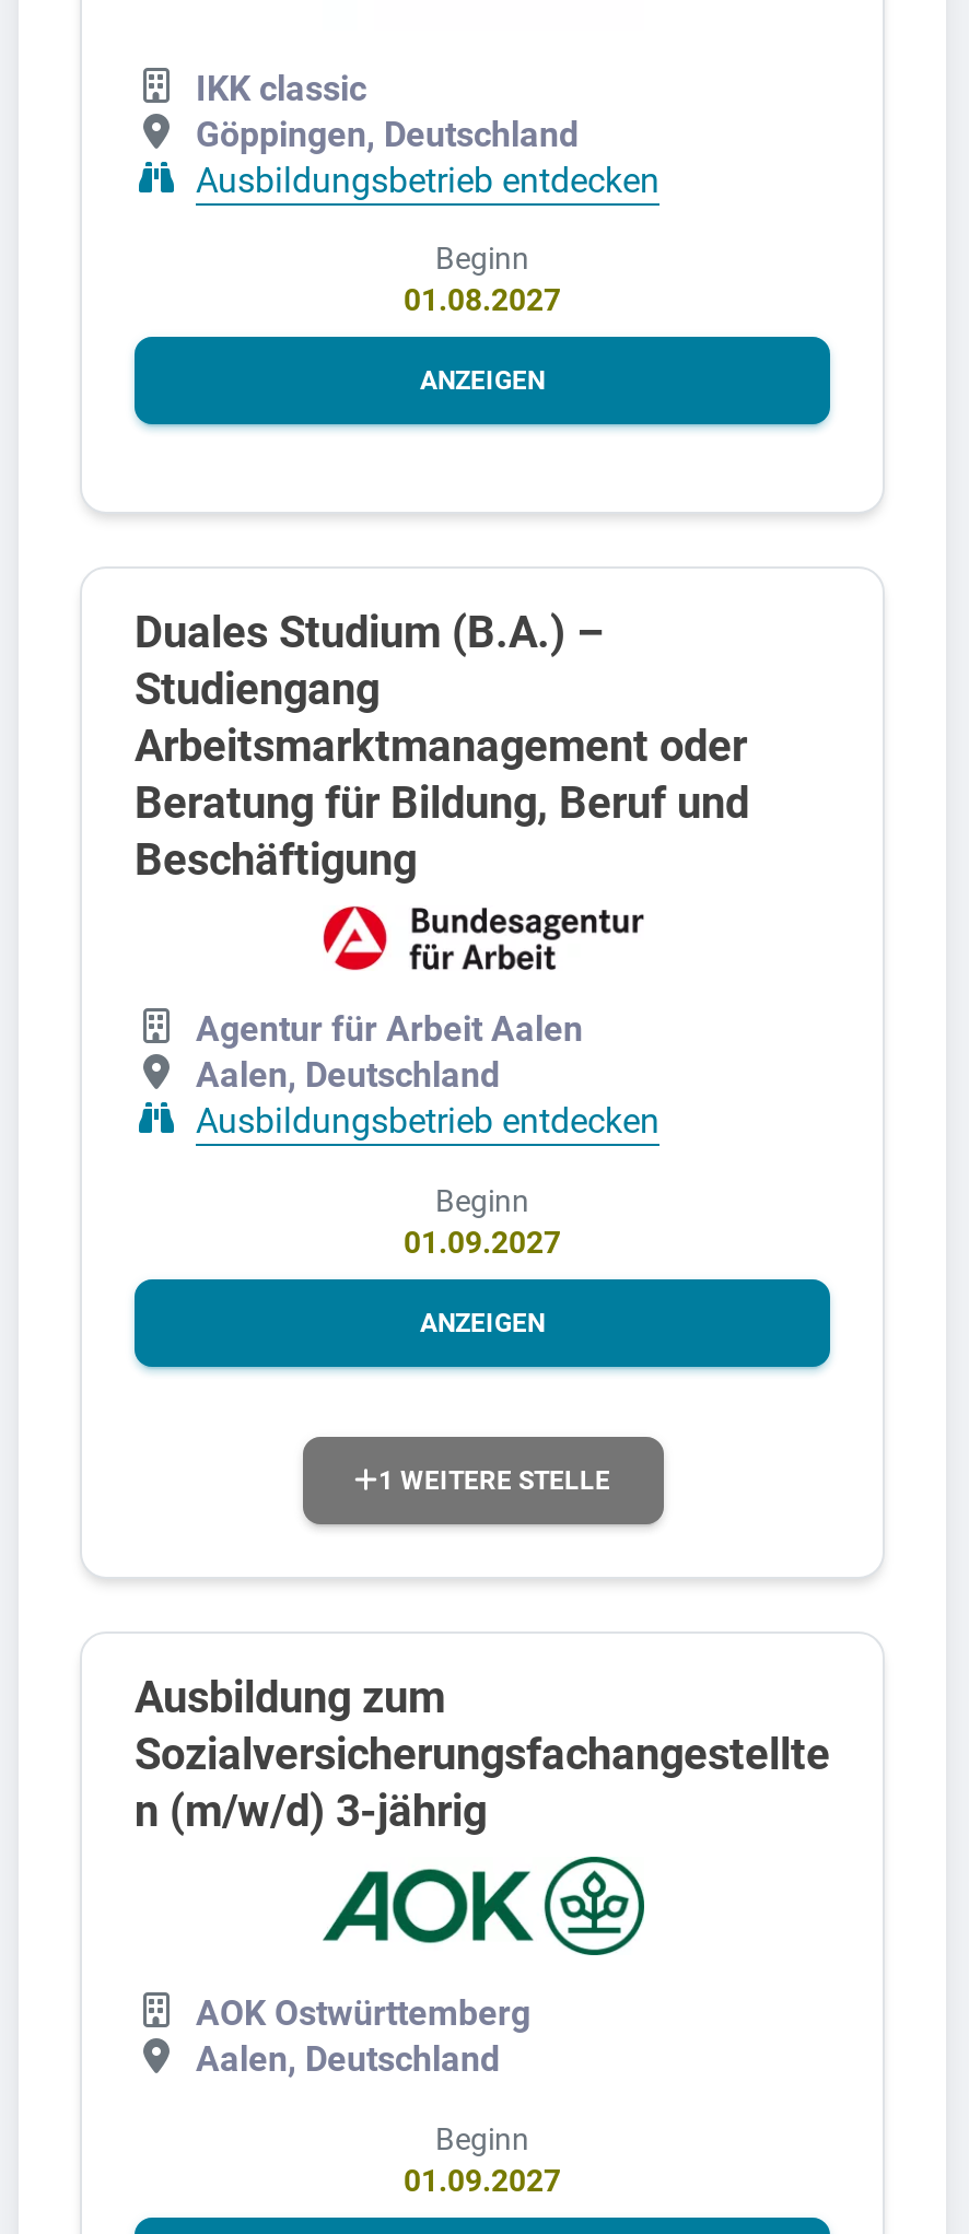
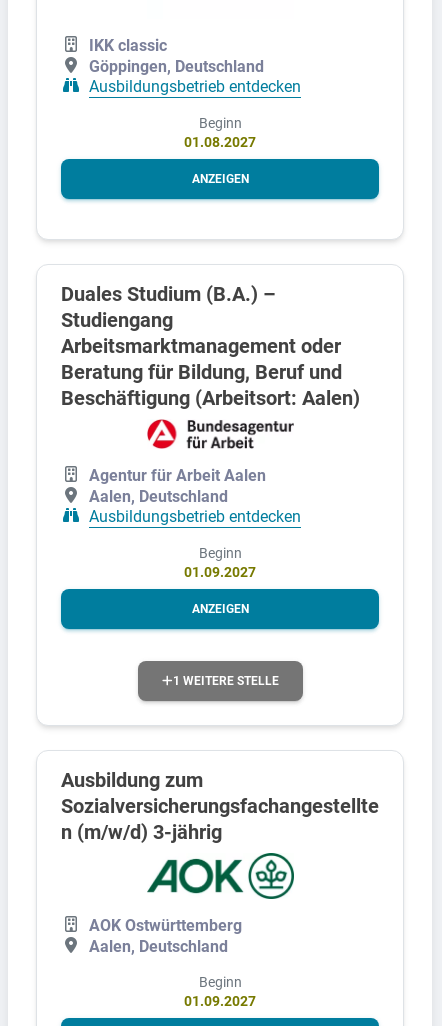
[135,835,417,887] Beschäftigung -> [61,386,360,410] Beschäftigung (Arbeitsort: Aalen)

